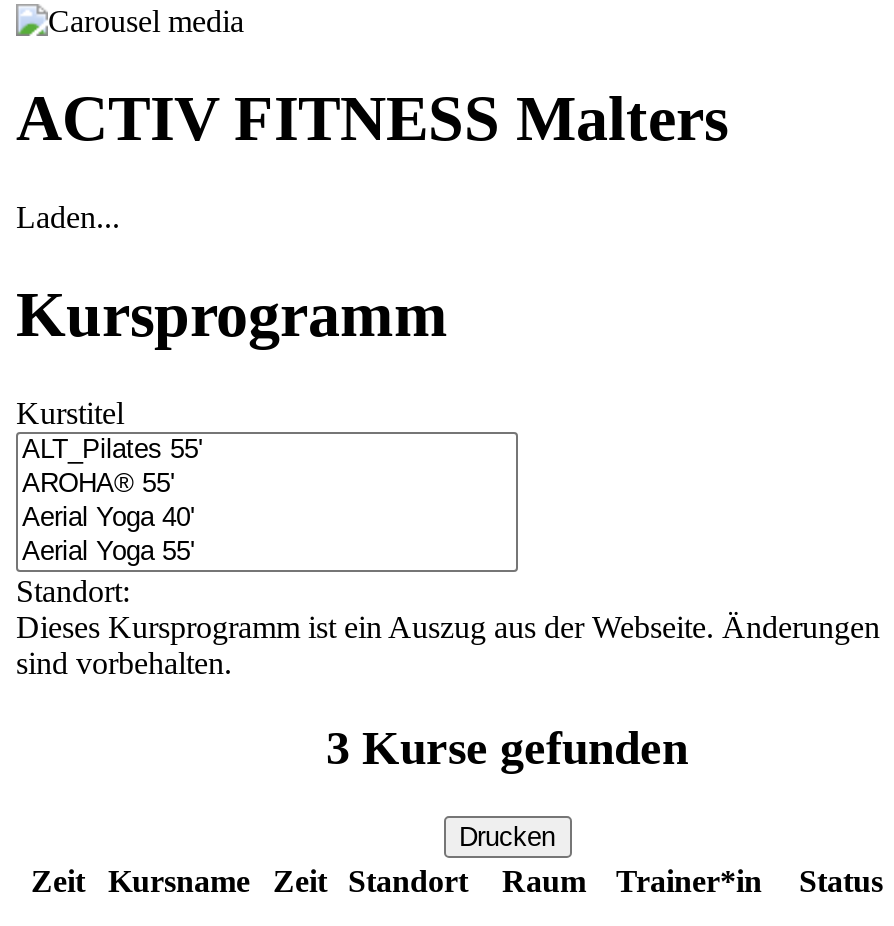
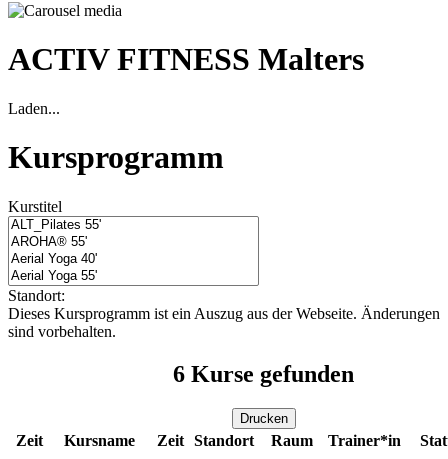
[326,721,688,773] 3 Kurse gefunden -> [173,361,354,387] 6 Kurse gefunden

